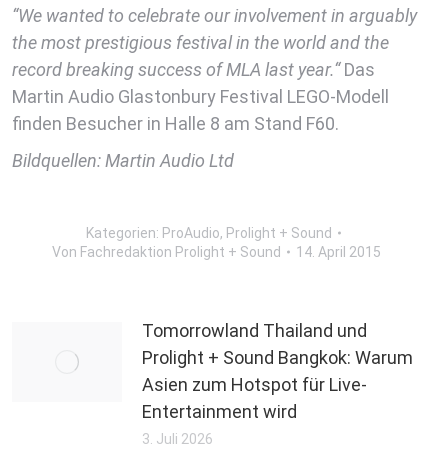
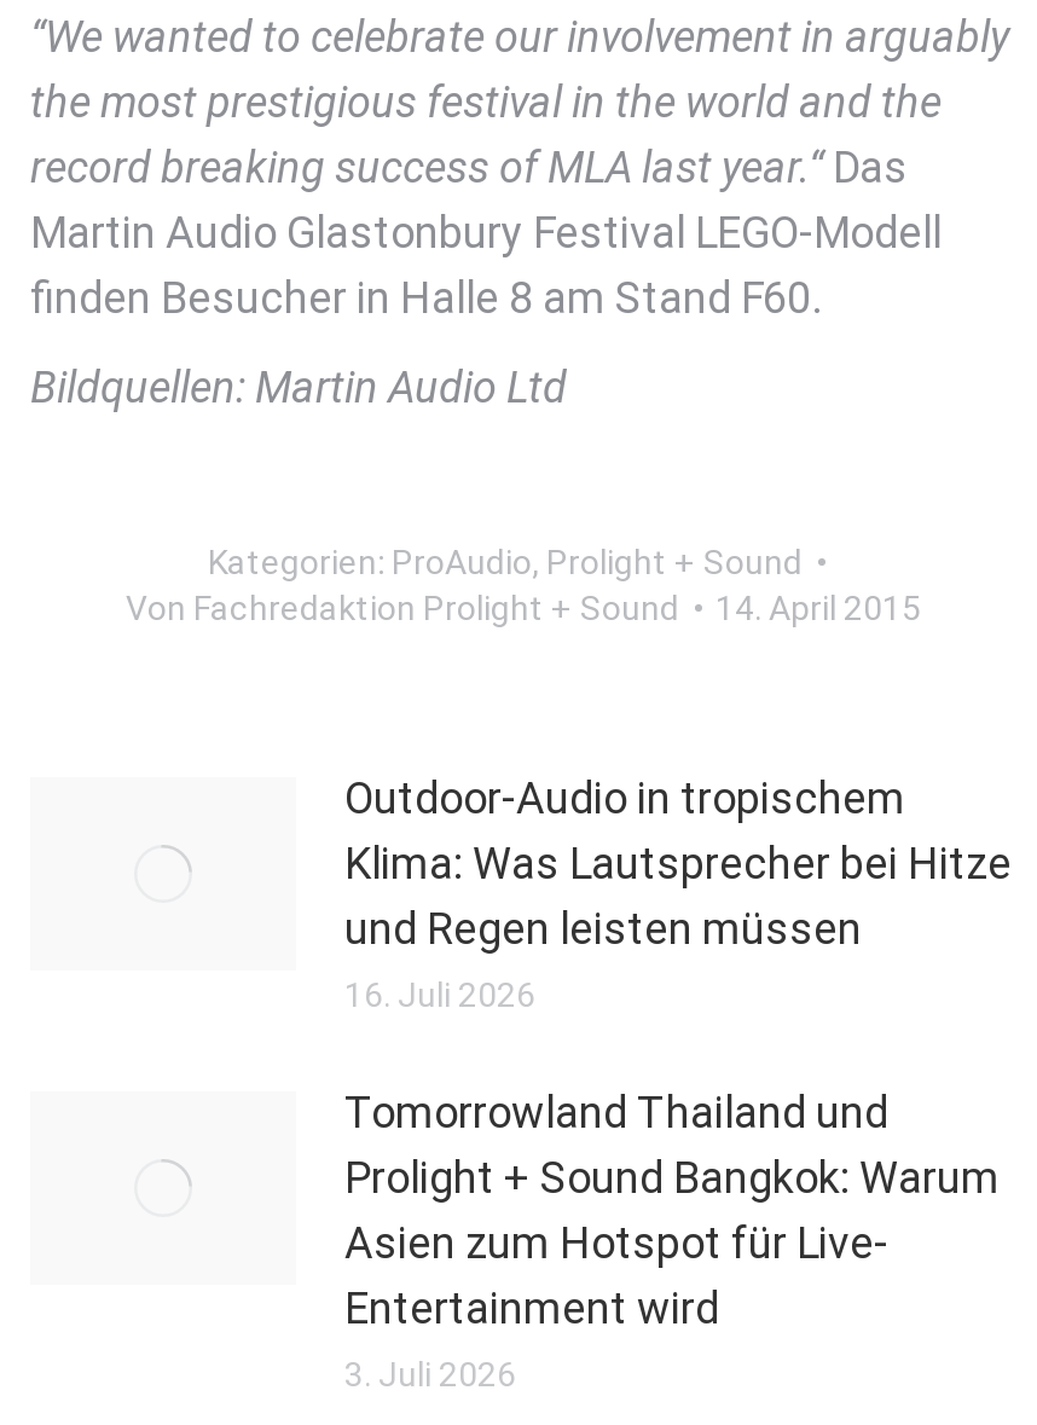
none -> [344,772,1012,1014] Outdoor-Audio in tropischem | Klima: Was Lautsprecher bei Hitze | und Regen leisten müssen | 16. Juli 2026

